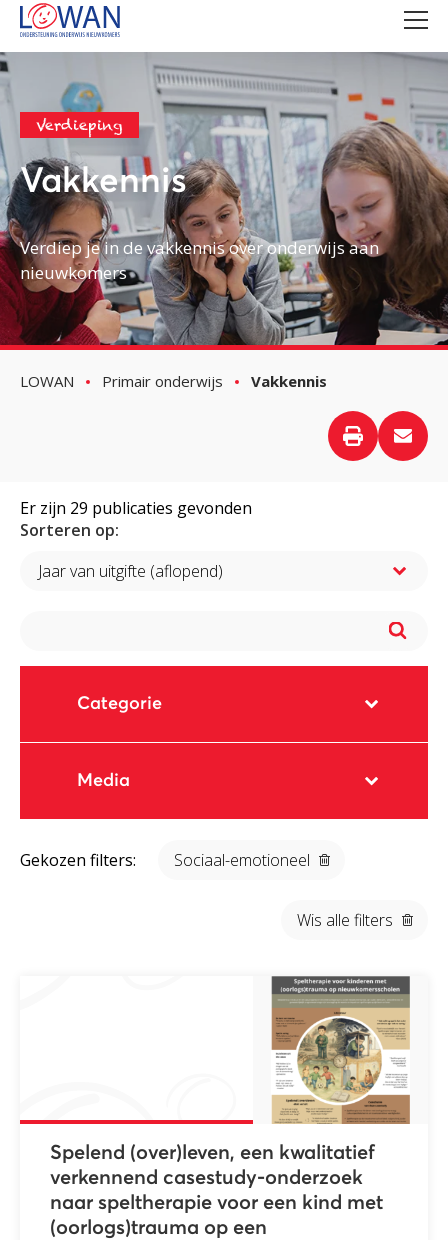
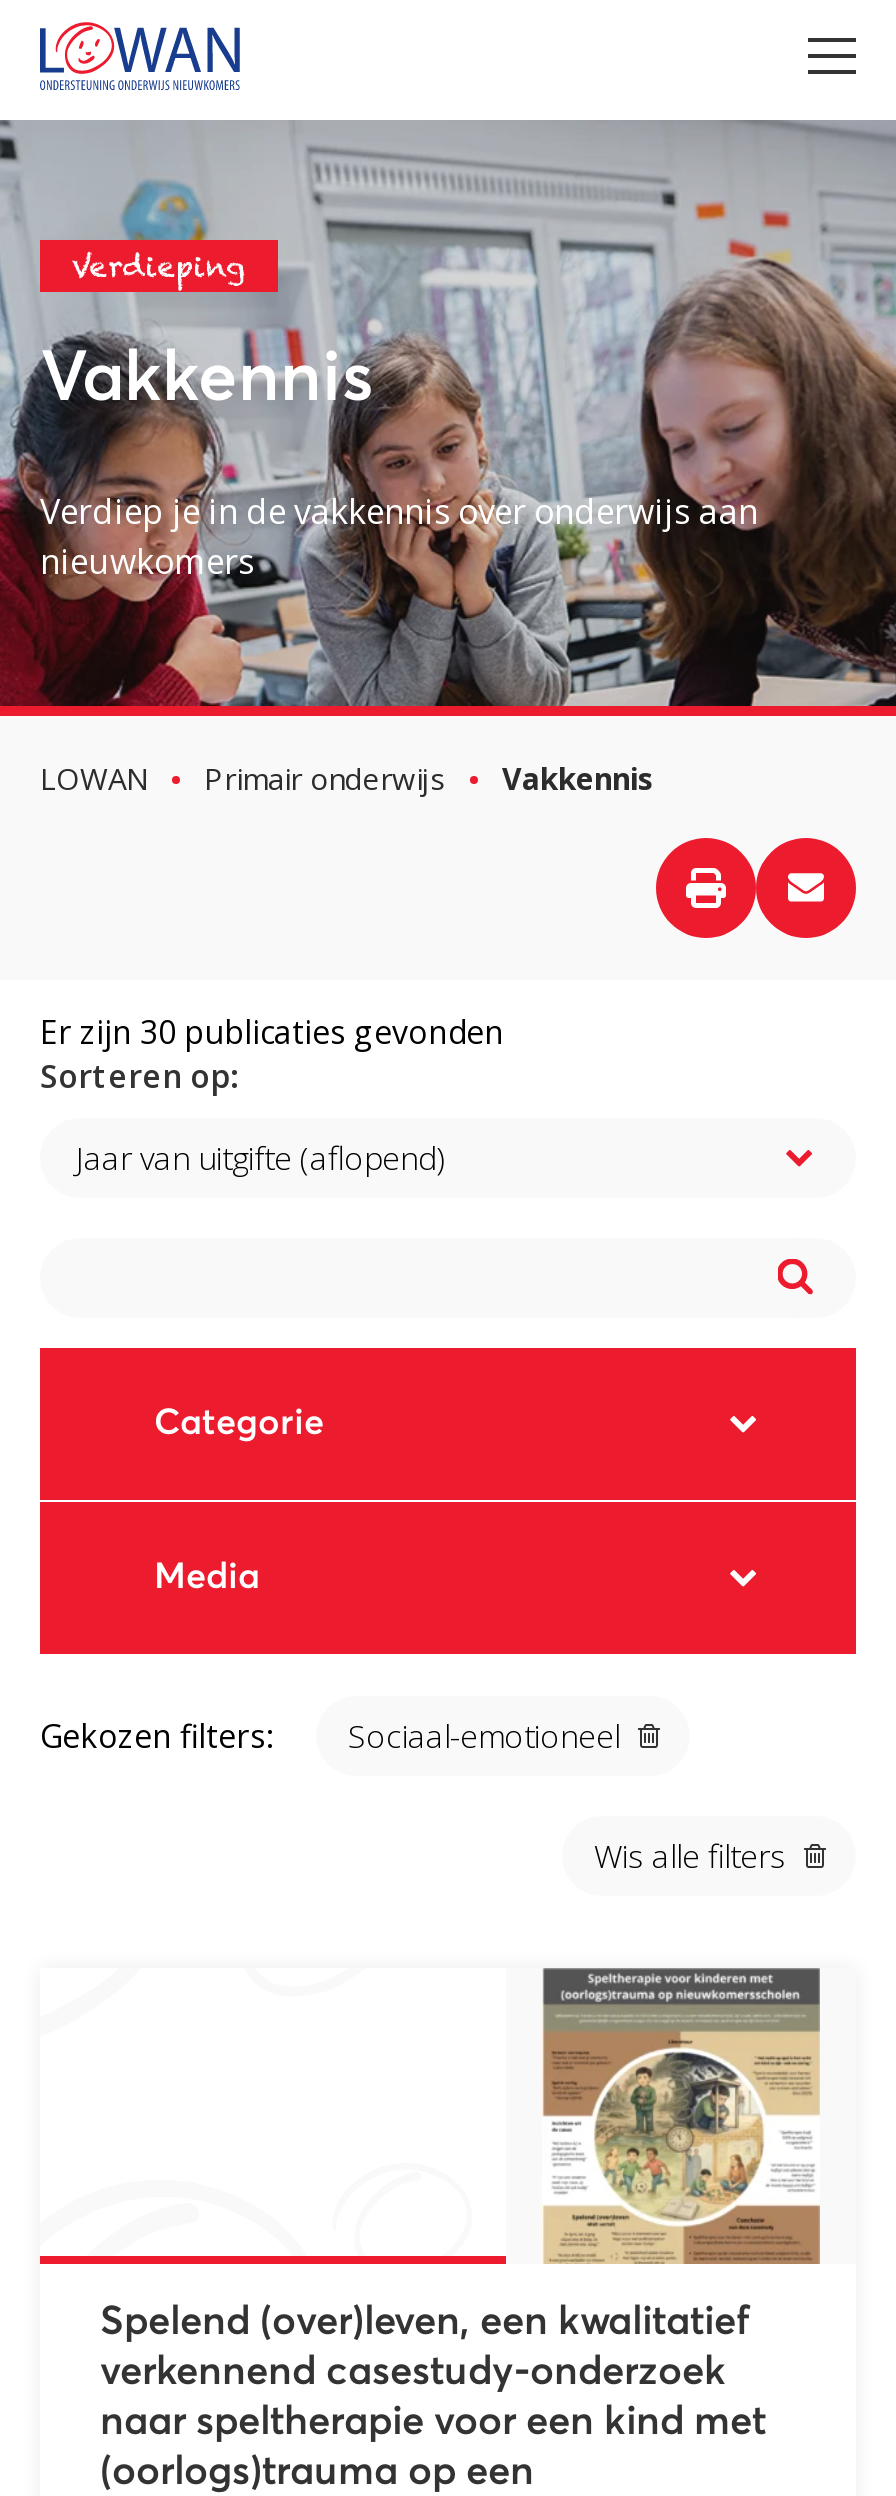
[20,496,252,518] Er zijn 29 publicaties gevonden -> [40,1009,504,1053] Er zijn 30 publicaties gevonden

